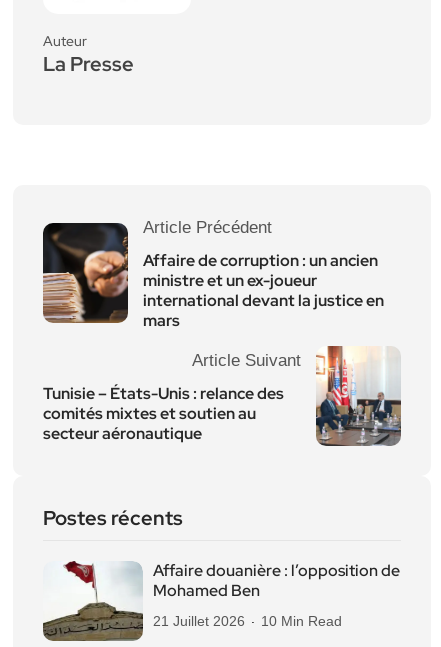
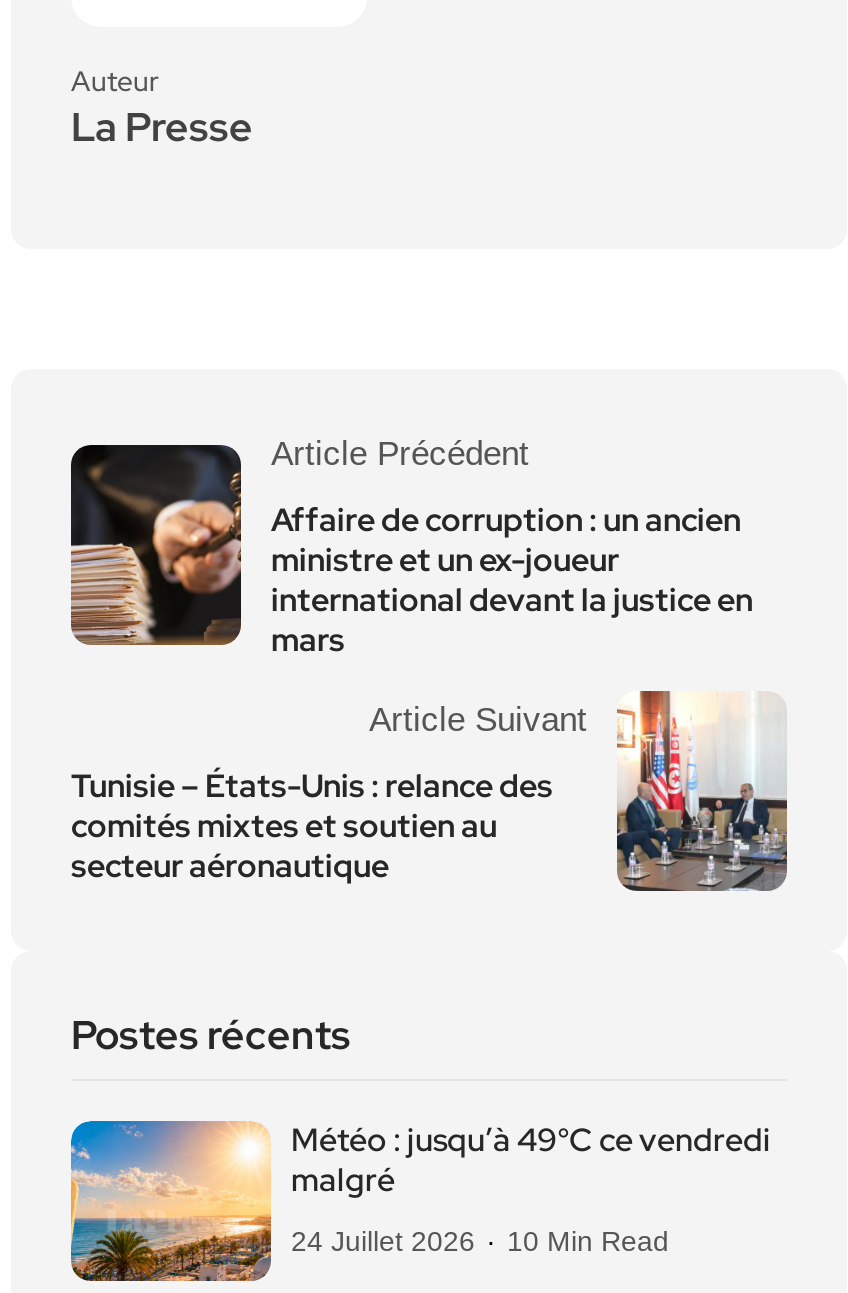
[42,559,400,642] [image] | Affaire douanière : l’opposition de | Mohamed Ben -> [69,1118,771,1283] [image] | Météo : jusqu’à 49°C ce vendredi | malgré
[153,612,342,628] 21 Juillet 2026 10 Min Read -> [291,1224,669,1256] 24 Juillet 2026 10 Min Read

